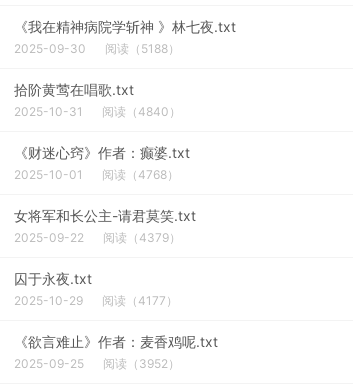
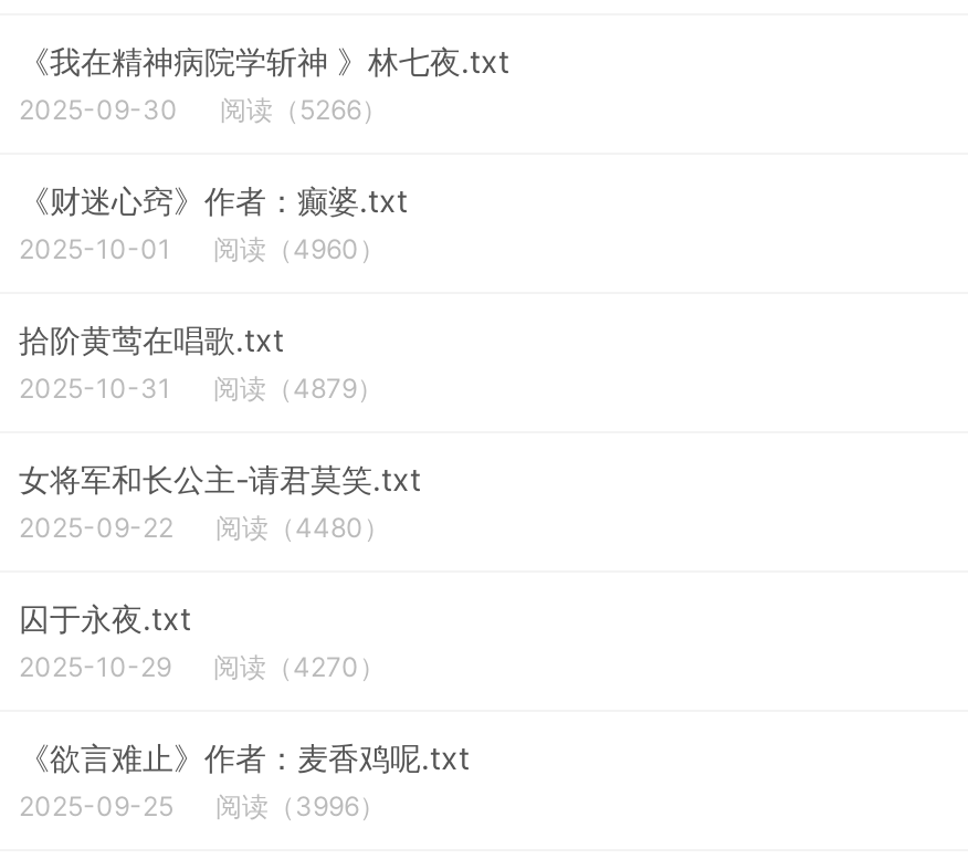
[105,41,180,56] 阅读（5188） -> [213,93,388,265] 阅读（5266） | 阅读（4960）
moved [14,81,134,119] -> [19,321,284,405]: 拾阶黄莺在唱歌.txt | 2025-10-31
[102,104,181,182] 阅读（4840） | 阅读（4768） -> [213,371,383,405] 阅读（4879）
moved [14,144,190,182] -> [19,181,408,265]: 《财迷心窍》作者：癫婆.txt | 2025-10-01
[14,230,181,245] 2025-09-22 阅读（4379） -> [19,511,390,544] 2025-09-22 阅读（4480）
[14,293,178,308] 2025-10-29 阅读（4177） -> [19,650,386,683] 2025-10-29 阅读（4270）
[14,356,180,371] 2025-09-25 阅读（3952） -> [19,789,386,823] 2025-09-25 阅读（3996）

